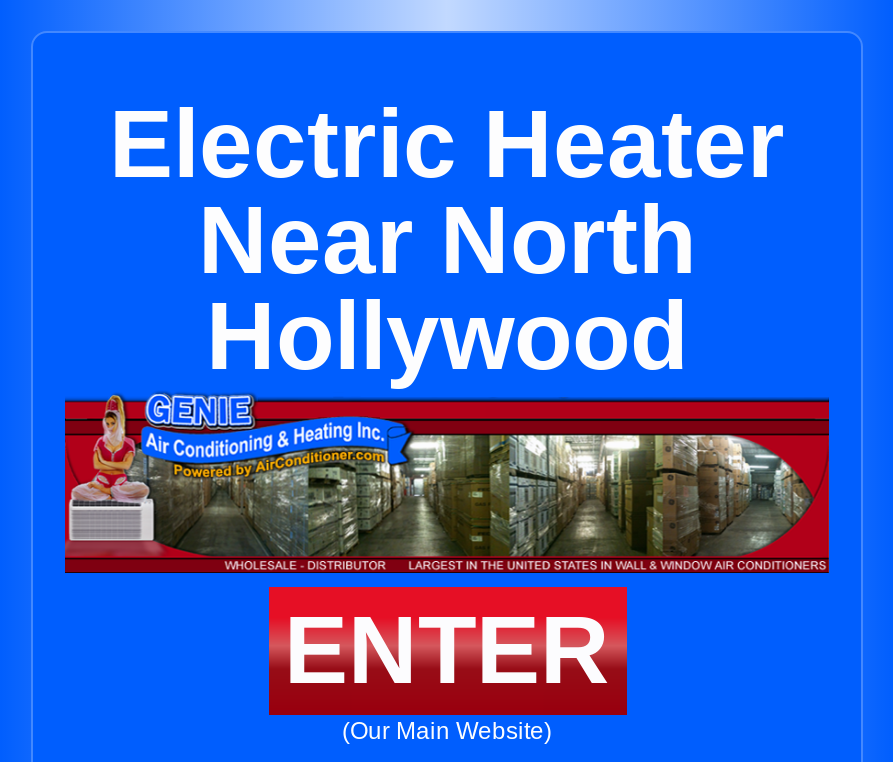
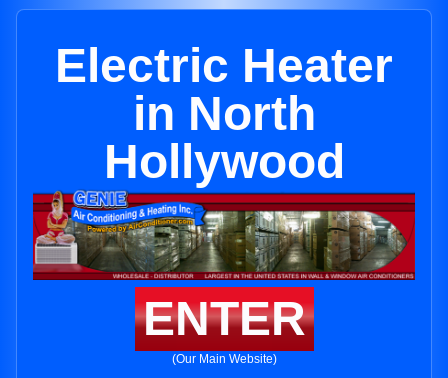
[198,187,696,293] Near North -> [132,87,315,140] in North

